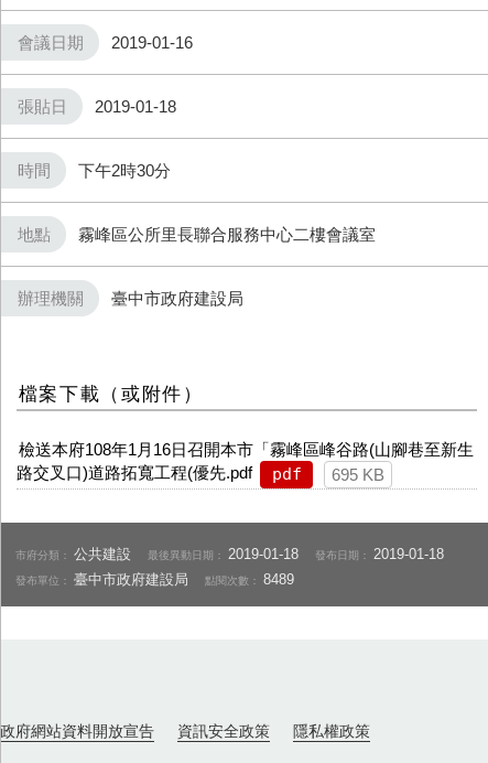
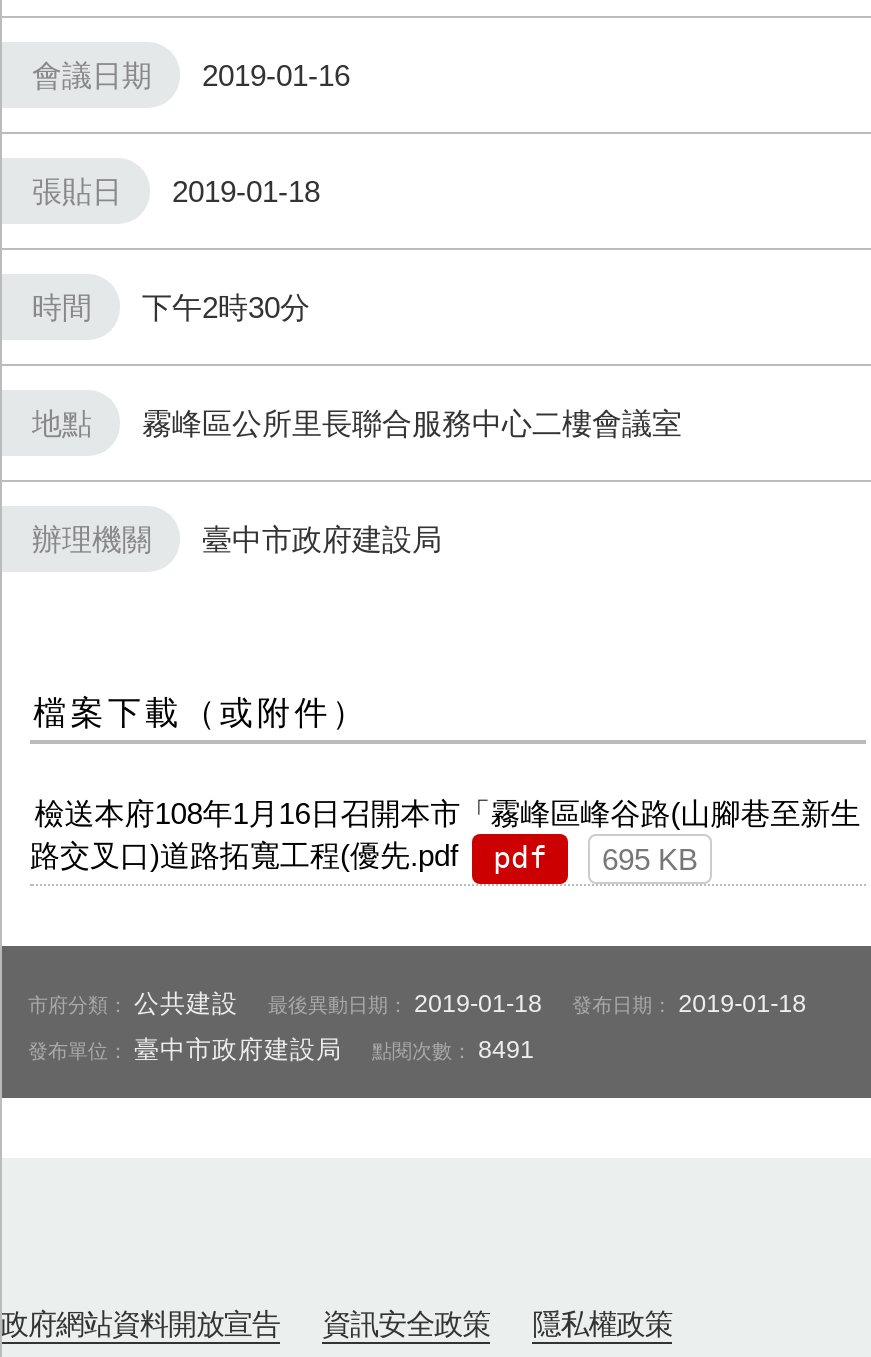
[15,572,294,587] 發布單位：臺中市政府建設局 點閱次數：8489 -> [28,1035,534,1063] 發布單位：臺中市政府建設局 點閱次數：8491

